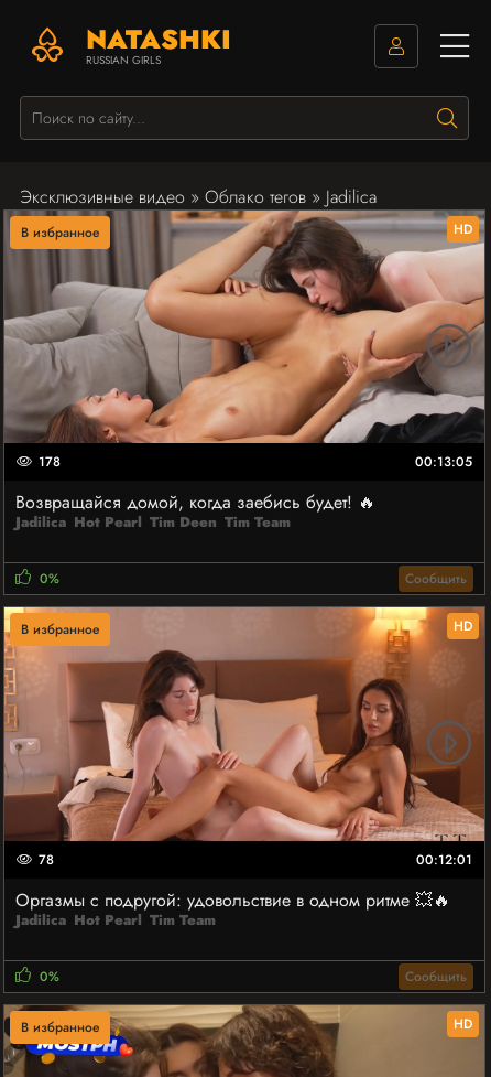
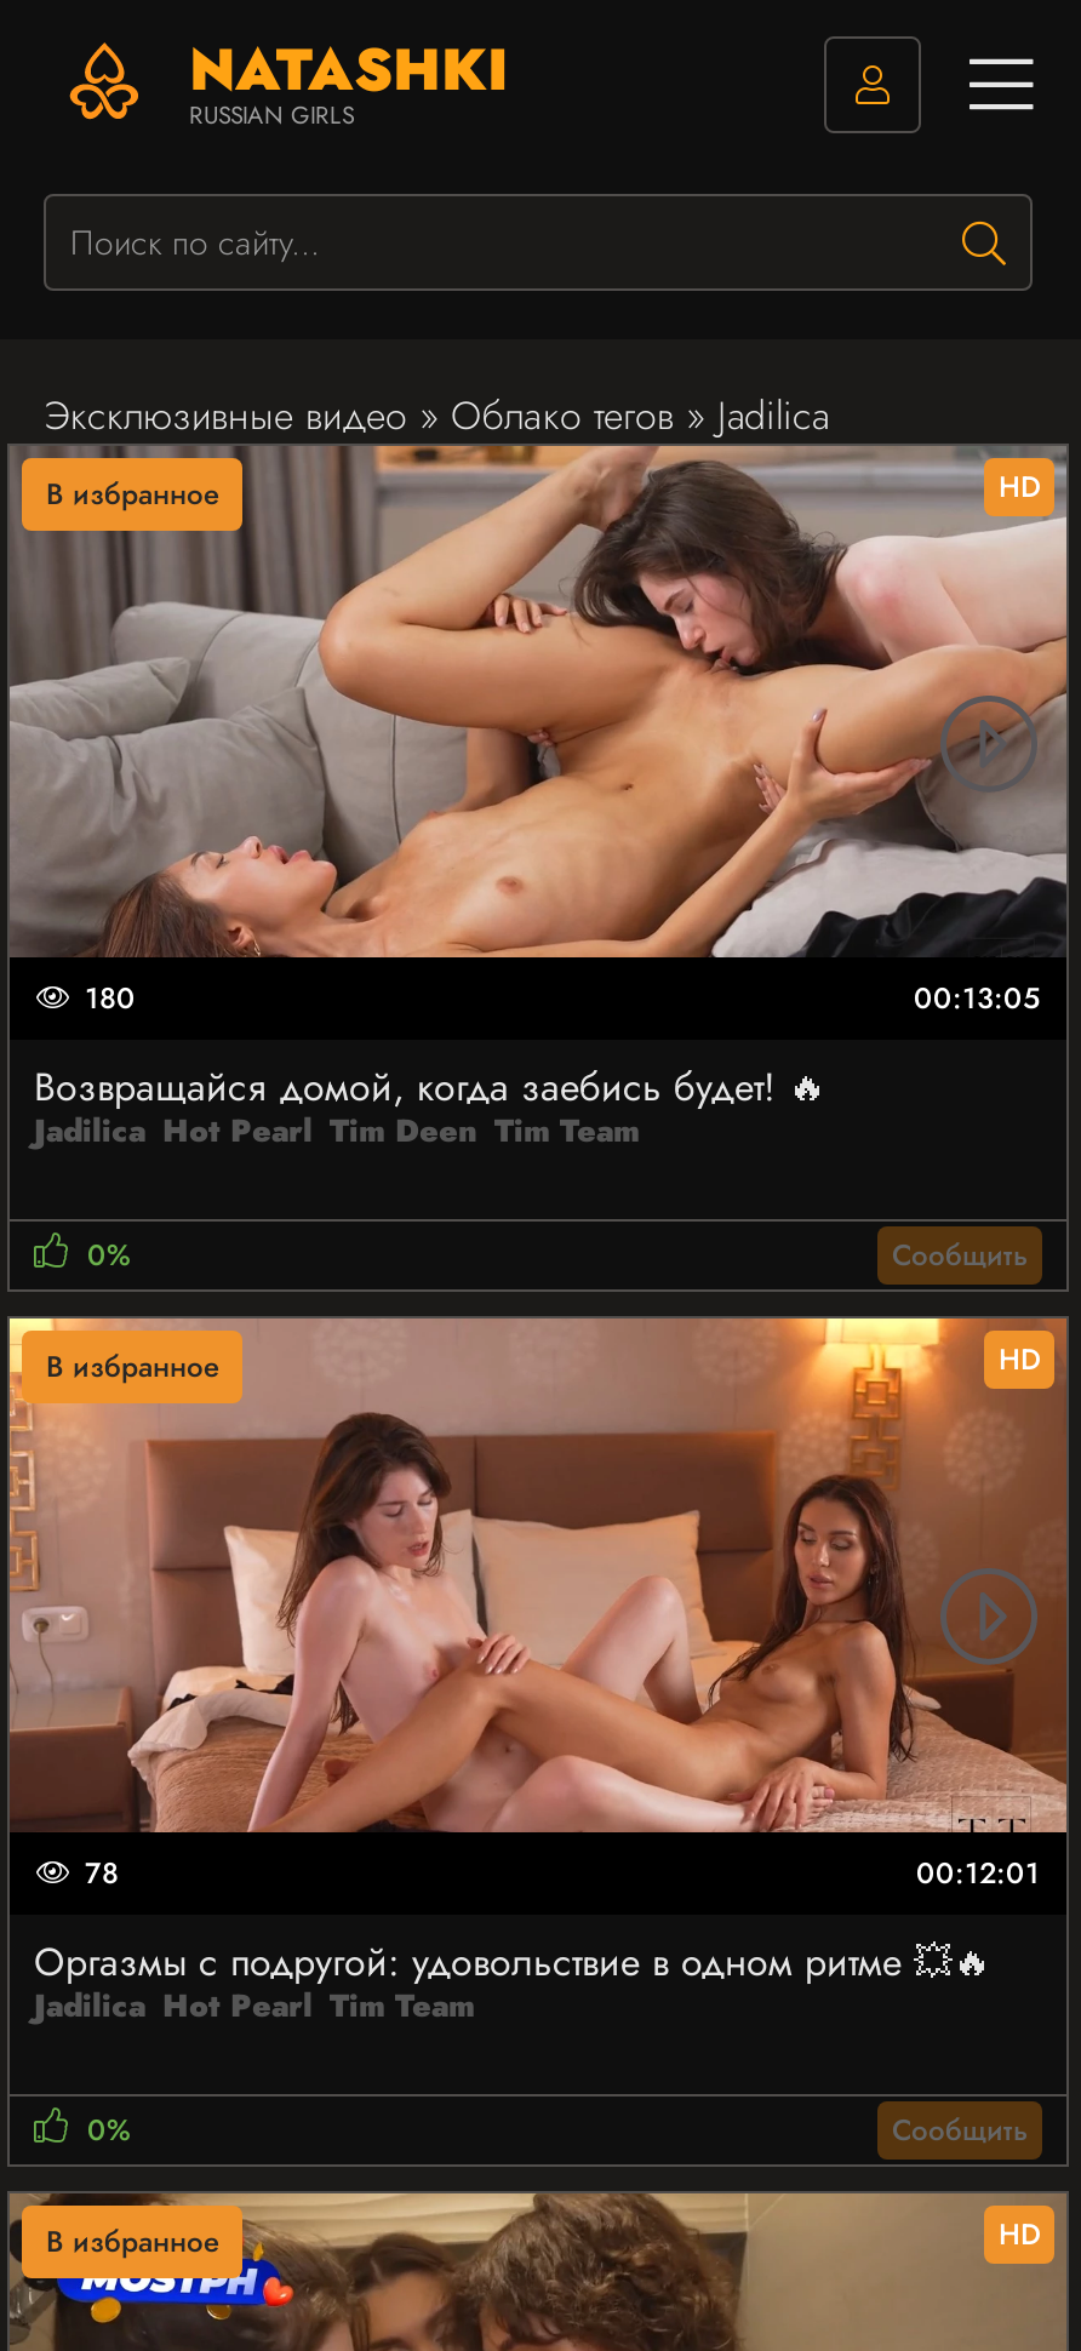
[39,452,61,472] 178 -> [85,977,136,1021] 180

